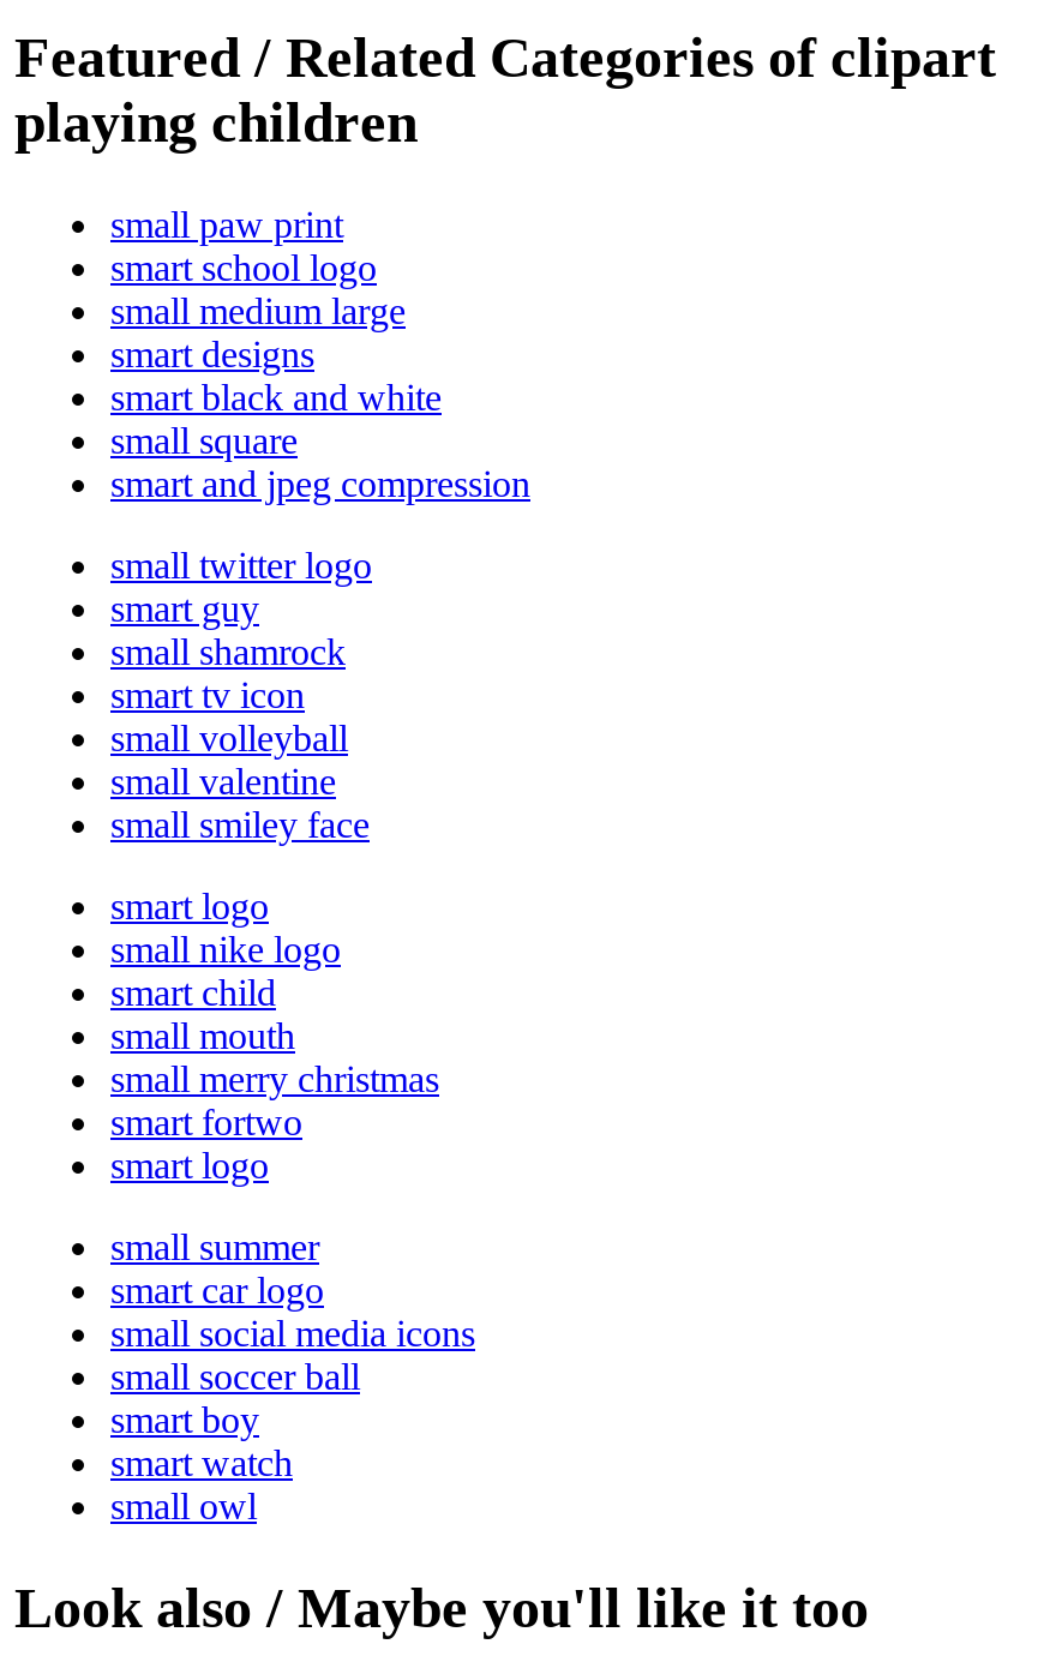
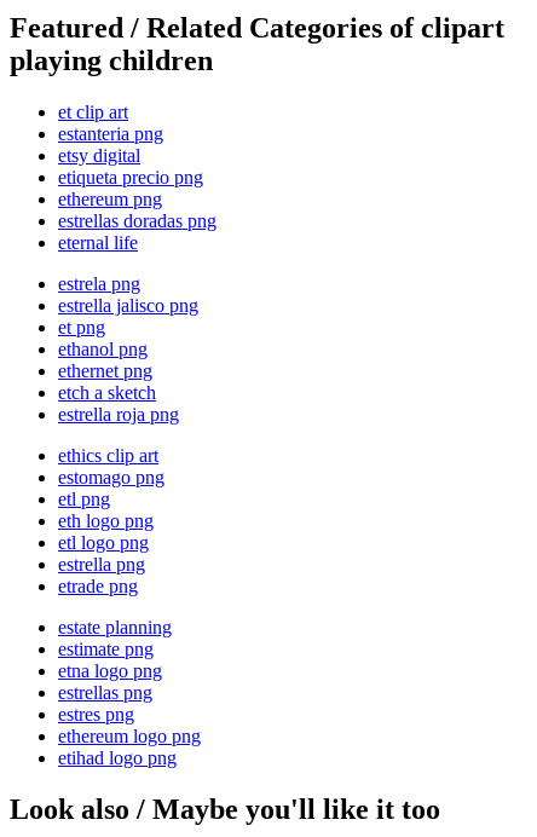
[110,204,530,504] small paw print | smart school logo | small medium large | smart designs | smart black and white | small square | smart and jpeg compression -> [58,101,216,253] et clip art | estanteria png | etsy digital | etiqueta precio png | ethereum png | estrellas doradas png | eternal life
[110,544,372,844] small twitter logo | smart guy | small shamrock | smart tv icon | small volleyball | small valentine | small smiley face -> [58,273,198,424] estrela png | estrella jalisco png | et png | ethanol png | ethernet png | etch a sketch | estrella roja png
[110,885,439,1185] smart logo | small nike logo | smart child | small mouth | small merry christmas | smart fortwo | smart logo -> [58,445,164,596] ethics clip art | estomago png | etl png | eth logo png | etl logo png | estrella png | etrade png
[110,1226,475,1526] small summer | smart car logo | small social media icons | small soccer ball | smart boy | smart watch | small owl -> [58,617,201,768] estate planning | estimate png | etna logo png | estrellas png | estres png | ethereum logo png | etihad logo png

